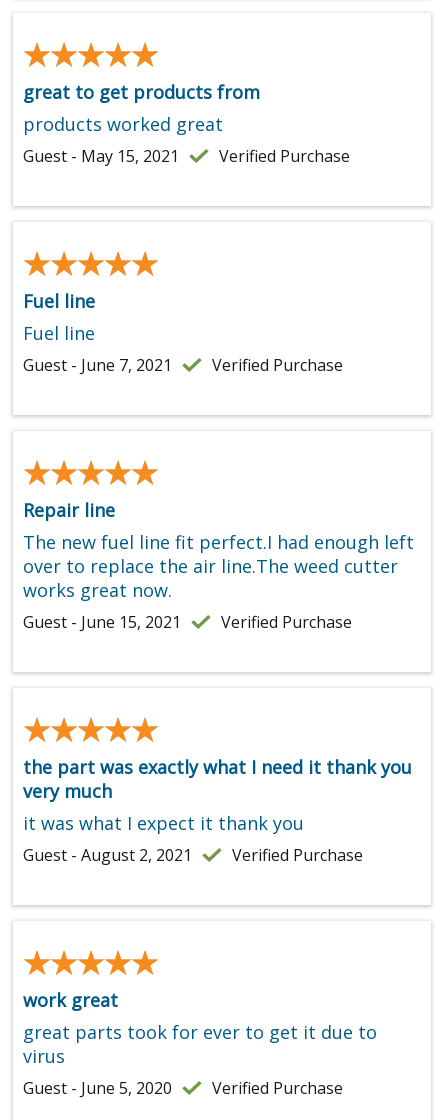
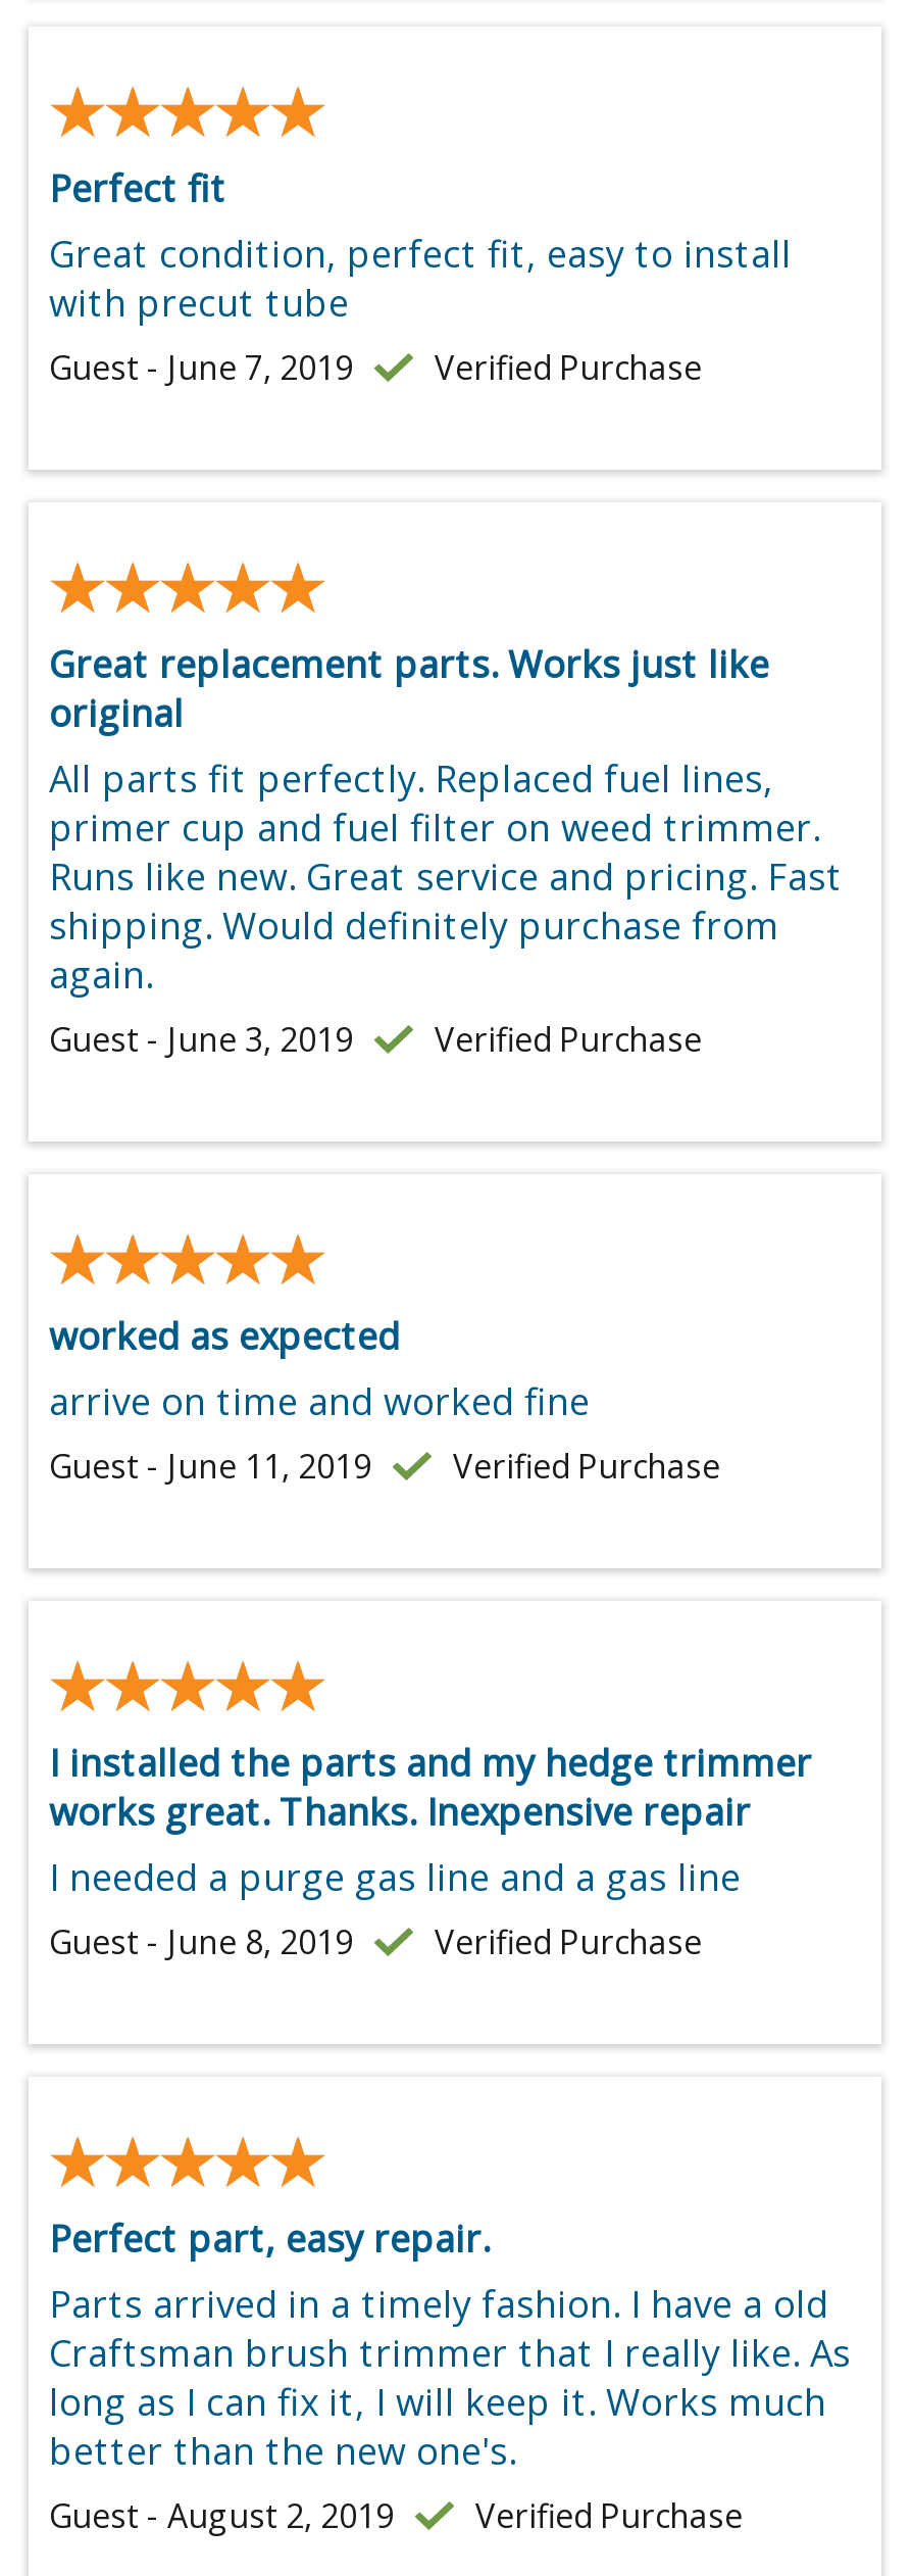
[23,80,260,167] great to get products from | products worked great | Guest - May 15, 2021 -> [49,163,792,390] Perfect fit | Great condition, perfect fit, easy to install | with precut tube | Guest - June 7, 2019
[23,289,172,376] Fuel line | Fuel line | Guest - June 7, 2021 -> [49,639,843,1062] Great replacement parts. Works just like | original | All parts fit perfectly. Replaced fuel lines, | primer cup and fuel filter on weed trimmer. | Runs like new. Great service and pricing. Fast | shipping. Would definitely purchase from | again. | Guest - June 3, 2019
[23,498,414,633] Repair line | The new fuel line fit perfect.I had enough left | over to replace the air line.The weed cutter | works great now. | Guest - June 15, 2021 -> [49,1311,590,1489] worked as expected | arrive on time and worked fine | Guest - June 11, 2019
[23,755,412,866] the part was exactly what I need it thank you | very much | it was what I expect it thank you | Guest - August 2, 2021 -> [49,1738,812,1964] I installed the parts and my hedge trimmer | works great. Thanks. Inexpensive repair | I needed a purge gas line and a gas line | Guest - June 8, 2019
[23,988,377,1099] work great | great parts took for ever to get it due to | virus | Guest - June 5, 2020 -> [49,2214,851,2538] Perfect part, easy repair. | Parts arrived in a timely fashion. I have a old | Craftsman brush trimmer that I really like. As | long as I can fix it, I will keep it. Works much | better than the new one's. | Guest - August 2, 2019

